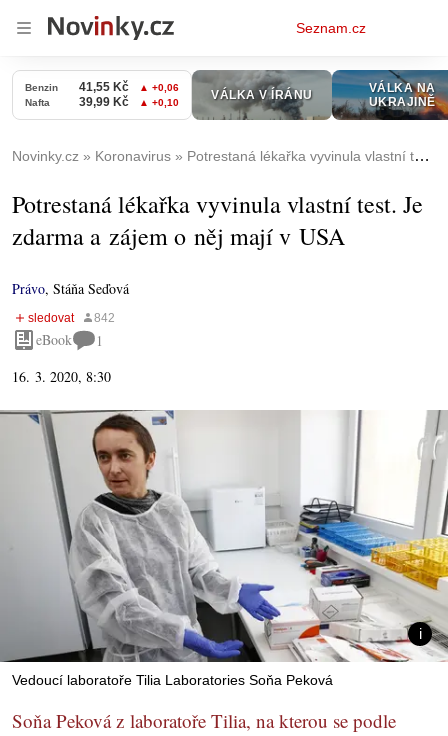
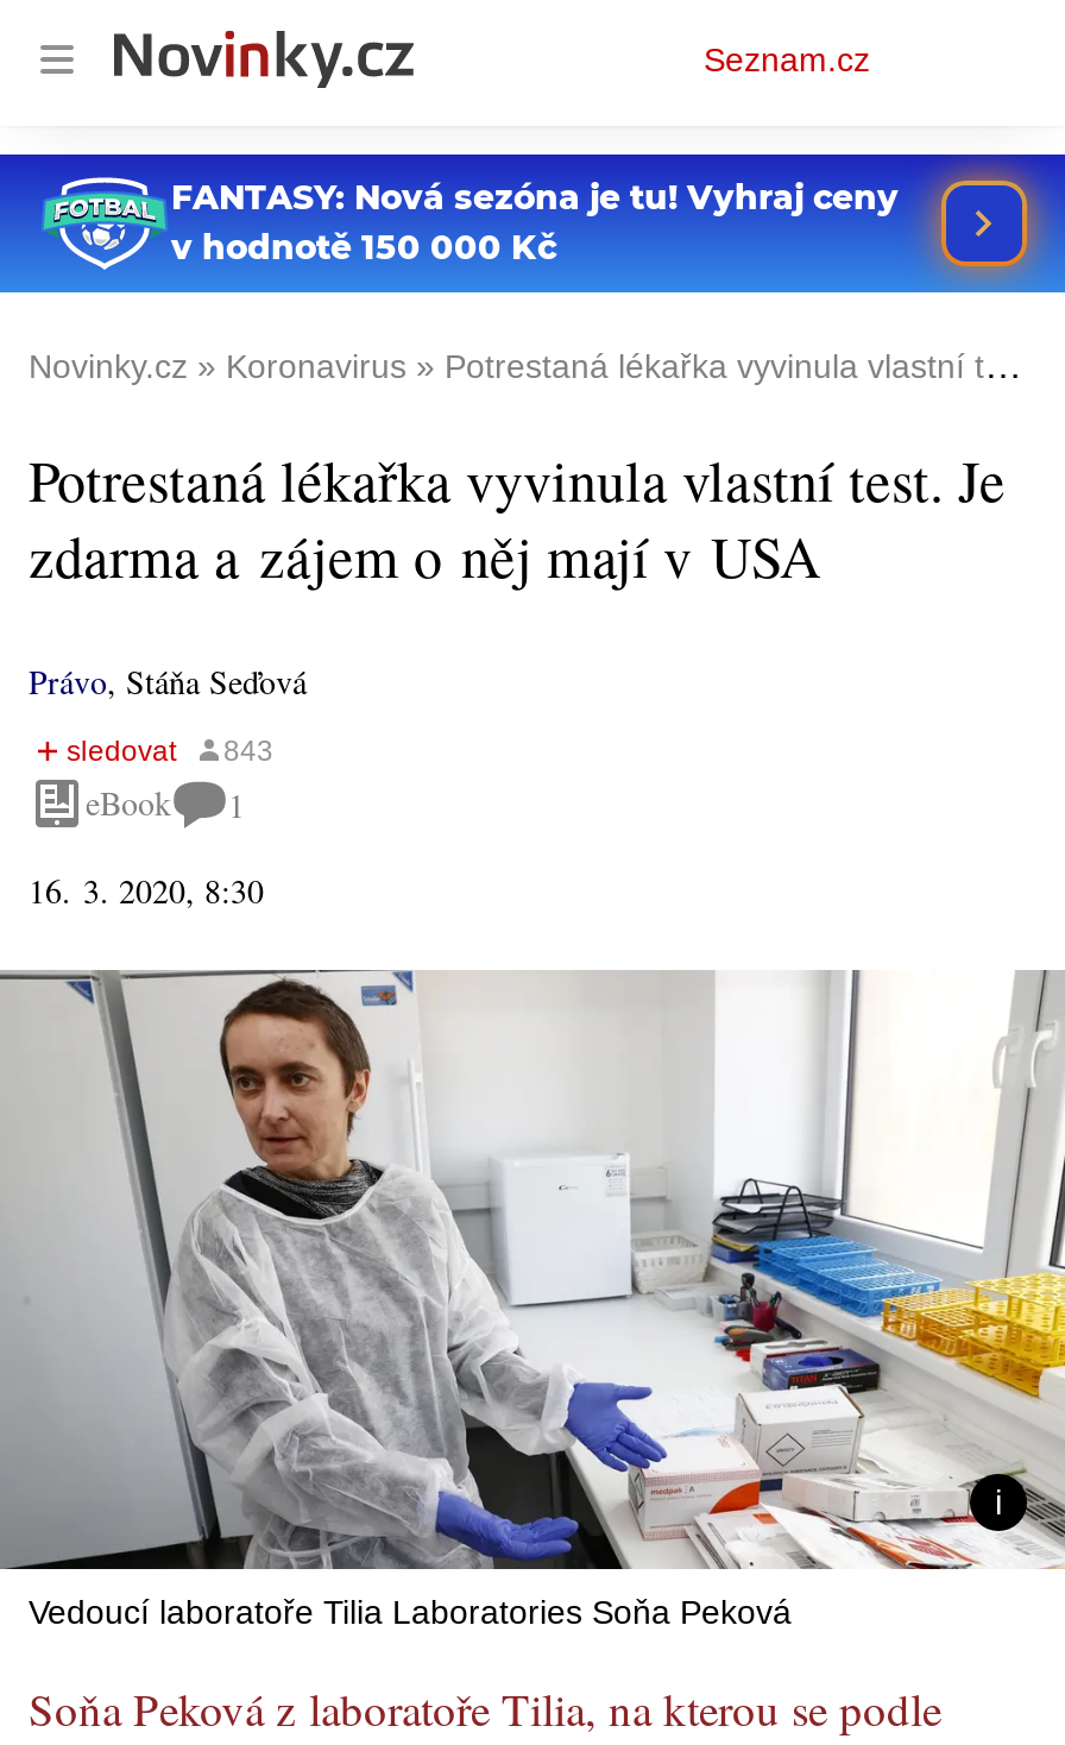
[3,68,445,125] [image] -> [7,152,1058,295] [image]

